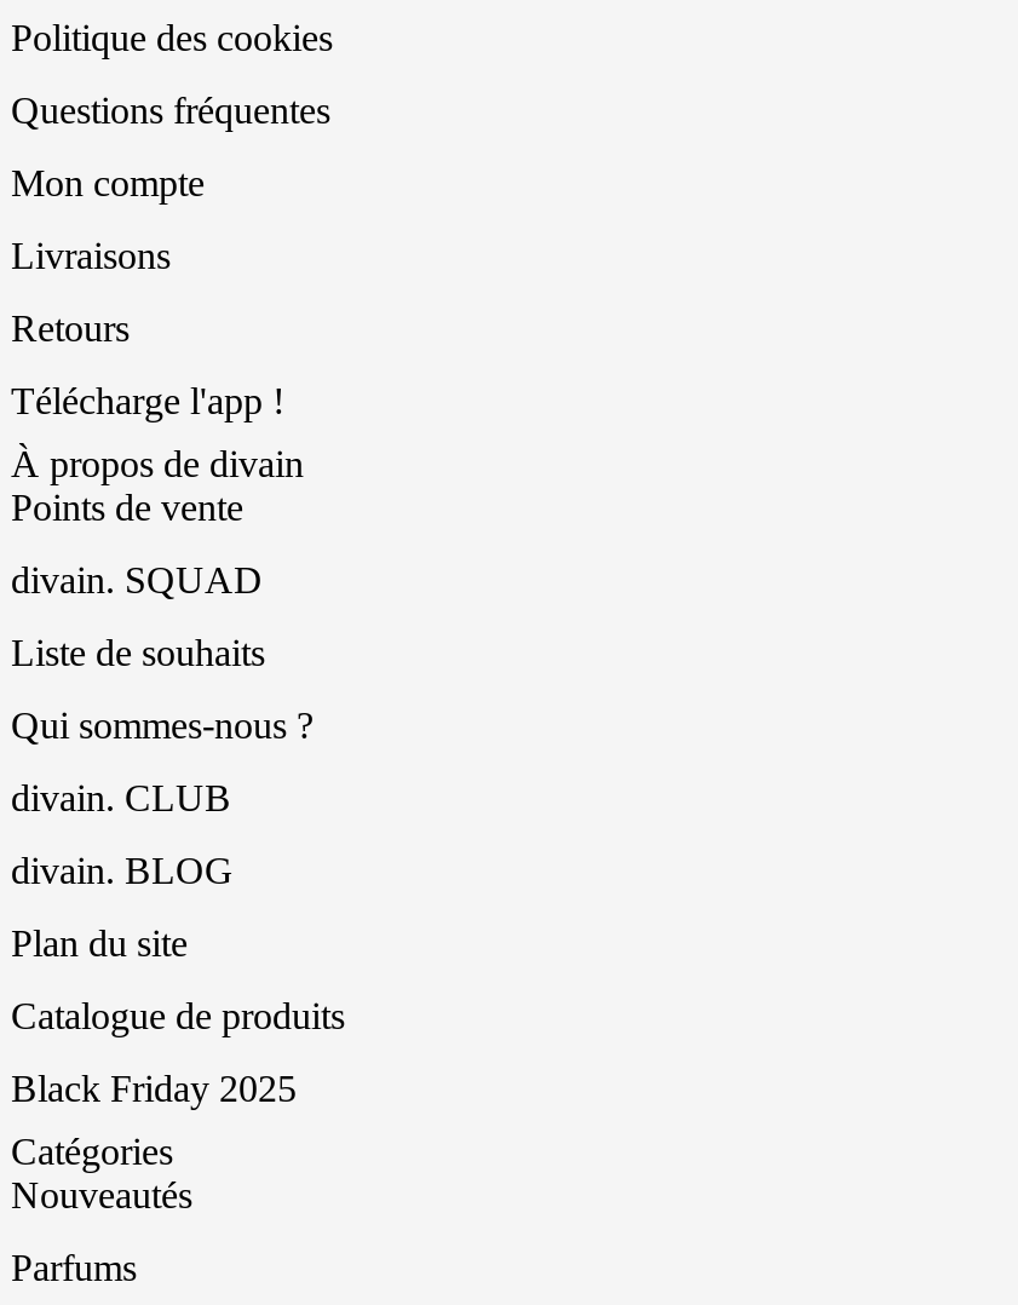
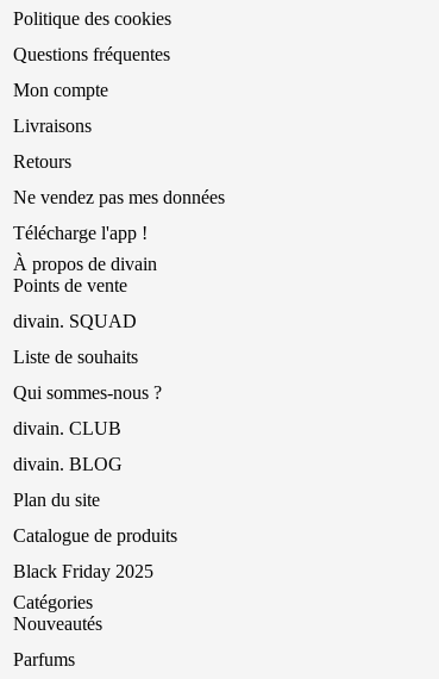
none -> [13,187,225,208] Ne vendez pas mes données

